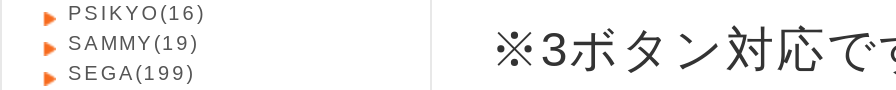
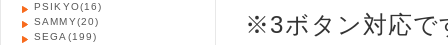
[68,32,199,54] SAMMY (19) -> [34,16,99,27] SAMMY (20)

